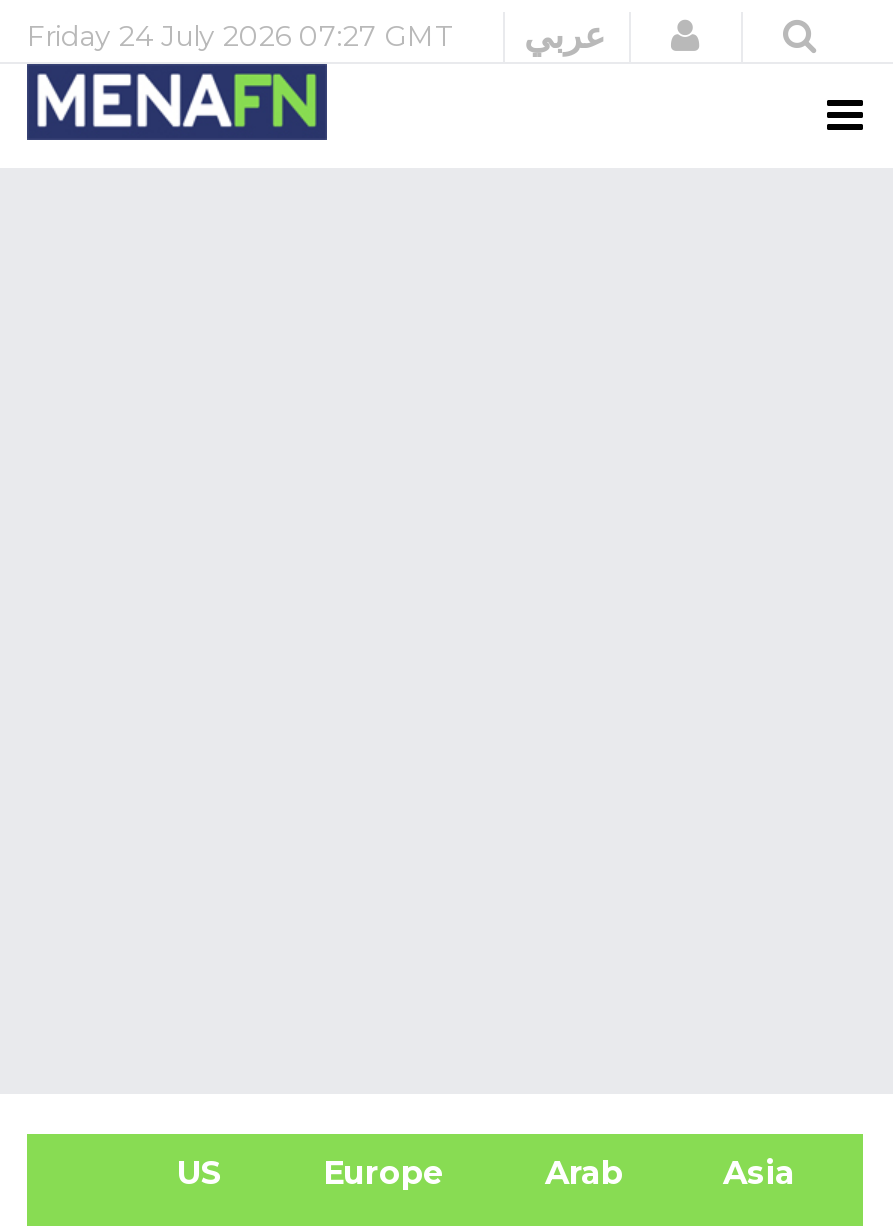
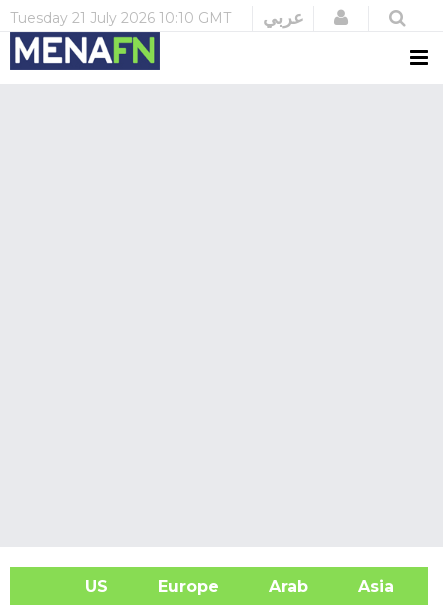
[27,18,451,54] Friday 24 July 2026 07:27 GMT -> [10,9,231,27] Tuesday 21 July 2026 10:10 GMT

